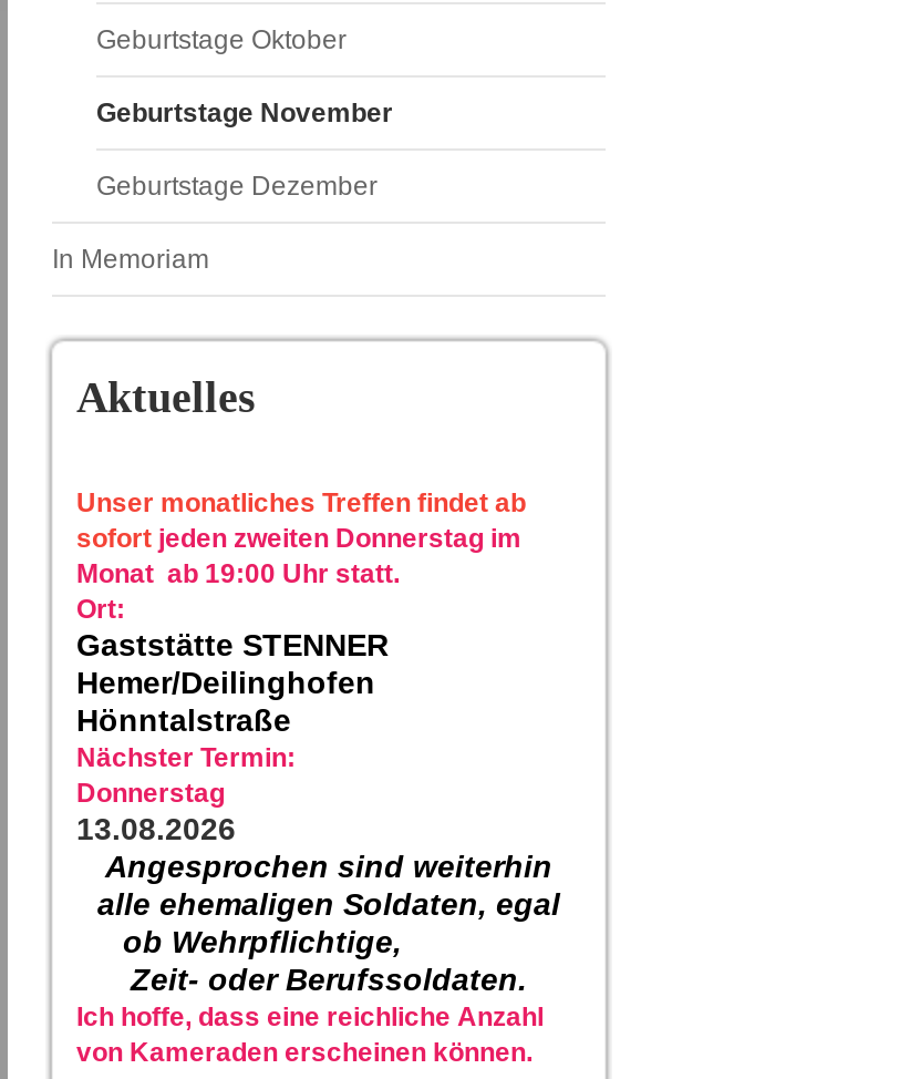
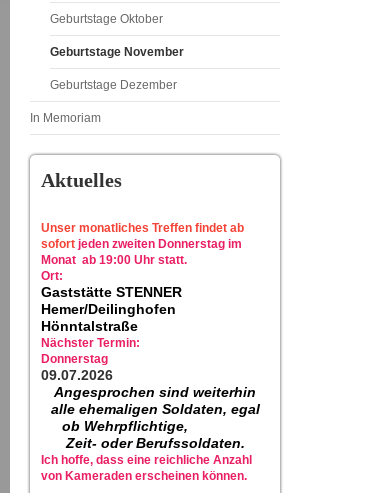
[76,811,236,846] 13.08.2026 -> [41,367,113,383] 09.07.2026

